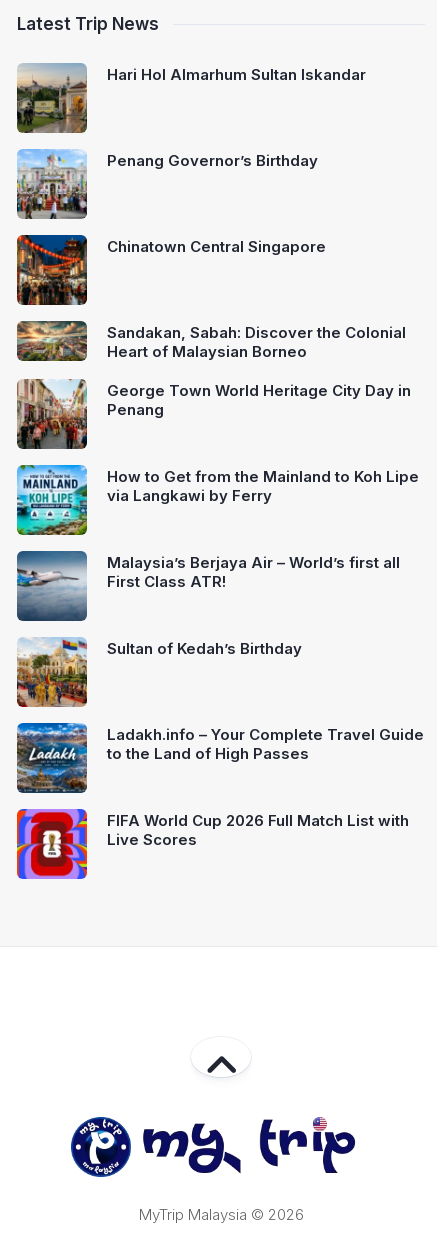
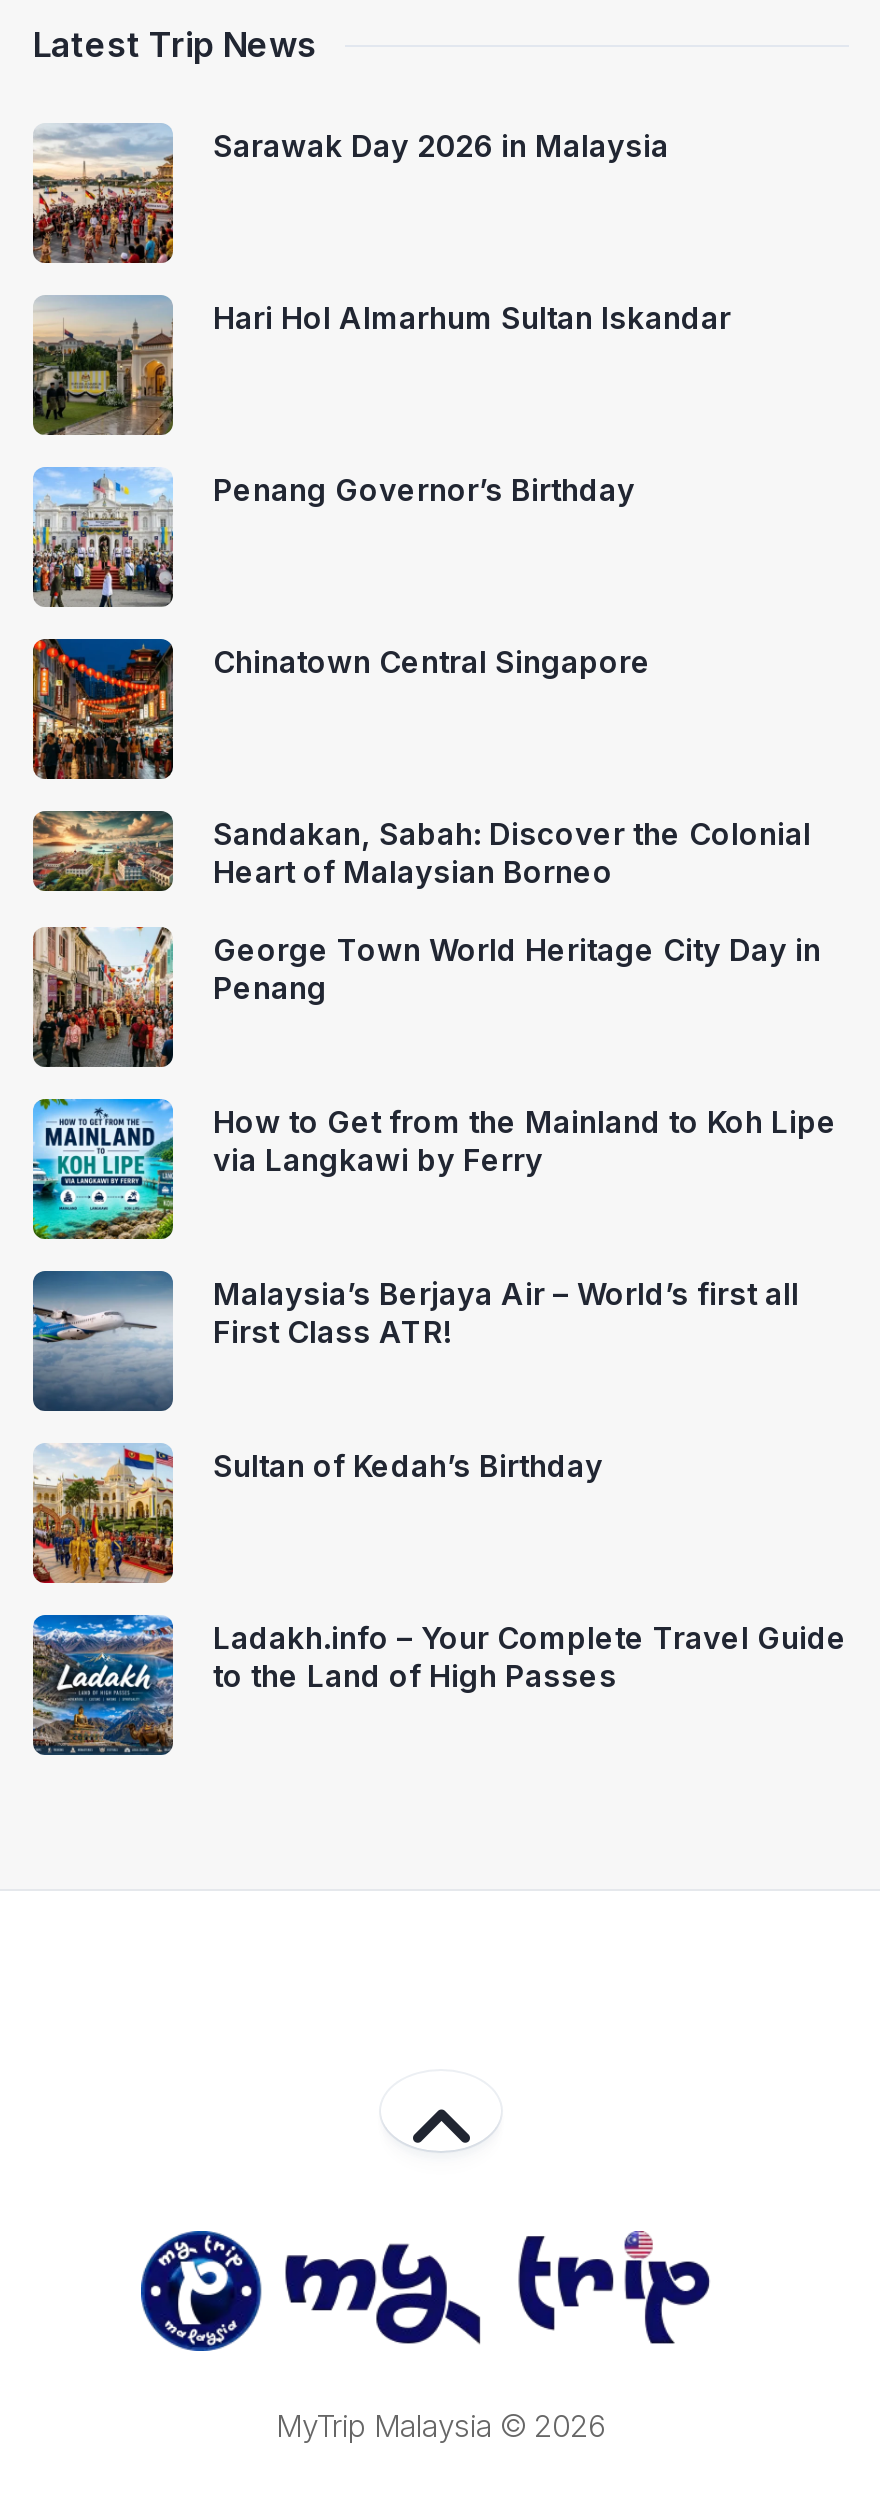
none -> [33,127,669,265] [image] | Sarawak Day 2026 in Malaysia
moved [15,63,424,763] -> [29,295,847,1695]: [image] | Hari Hol Almarhum Sultan Iskandar | Penang Governor’s Birthday | ... | Ladakh.info – Your Complete Travel Guide | to the Land of High Passes
[16,808,409,880] [image] | FIFA World Cup 2026 Full Match List with | Live Scores -> none

